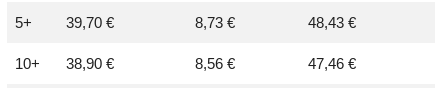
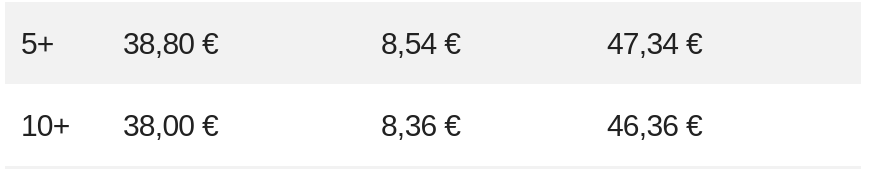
[66,14,113,31] 39,70 € -> [123,25,218,59] 38,80 €
[195,14,234,31] 8,73 € -> [381,25,460,59] 8,54 €
[308,14,355,31] 48,43 € -> [607,25,702,59] 47,34 €
[15,55,113,72] 10+ 38,90 € -> [21,107,218,141] 10+ 38,00 €
[195,55,234,72] 8,56 € -> [381,107,460,141] 8,36 €
[308,55,355,72] 47,46 € -> [607,107,702,141] 46,36 €

